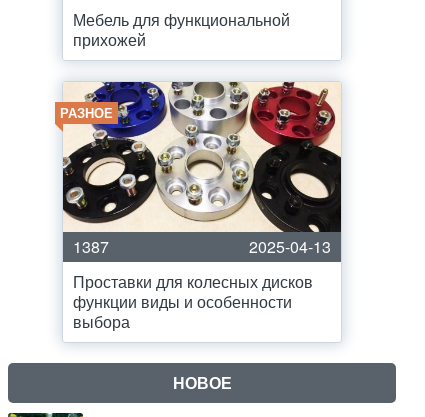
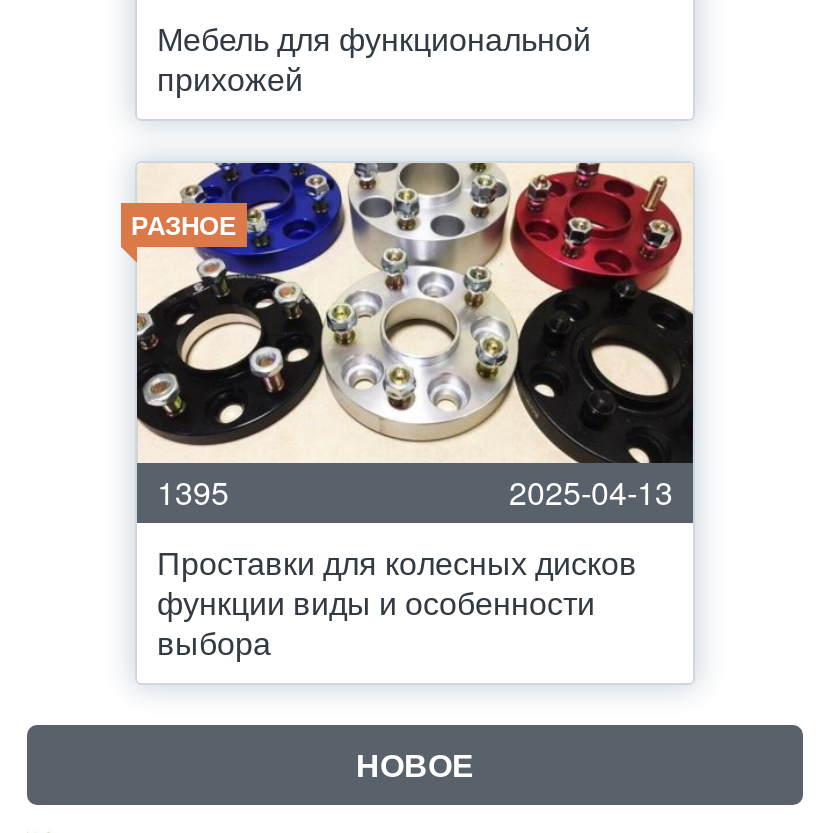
[73,235,109,258] 1387 -> [157,469,229,515] 1395

